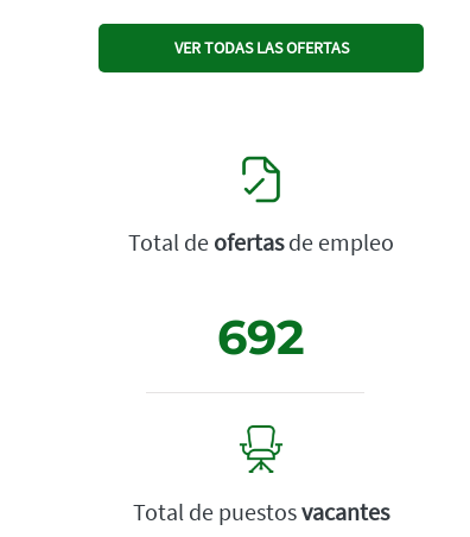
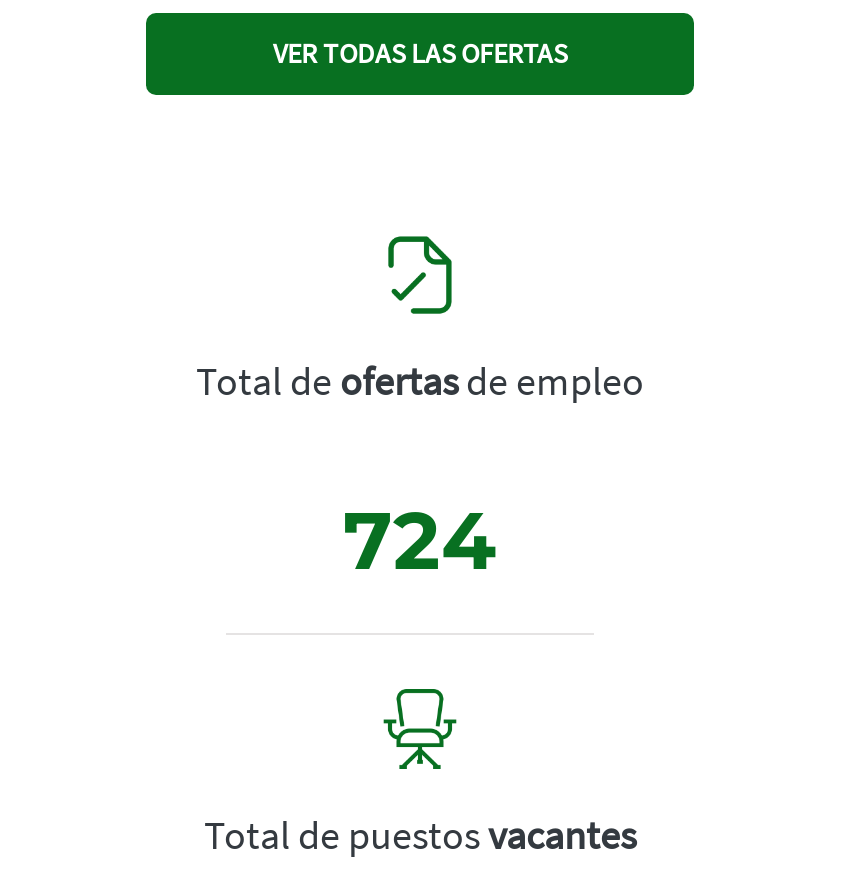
[217,308,305,366] 692 -> [343,491,497,589] 724

